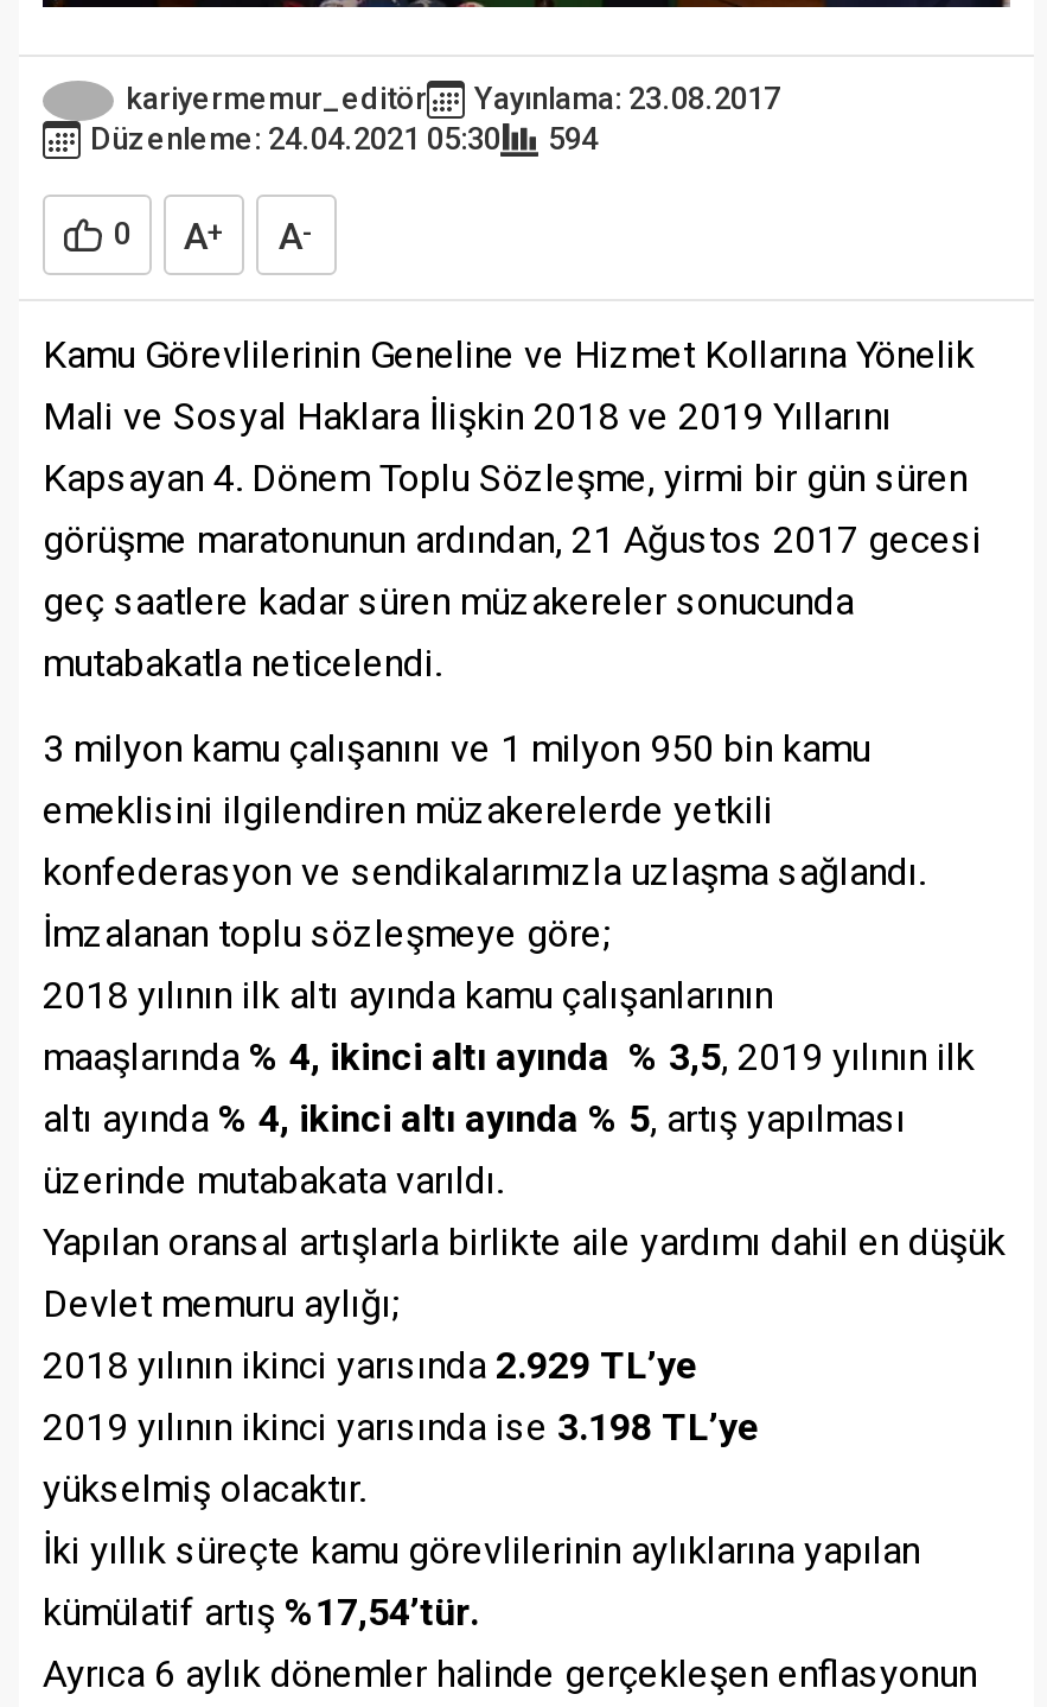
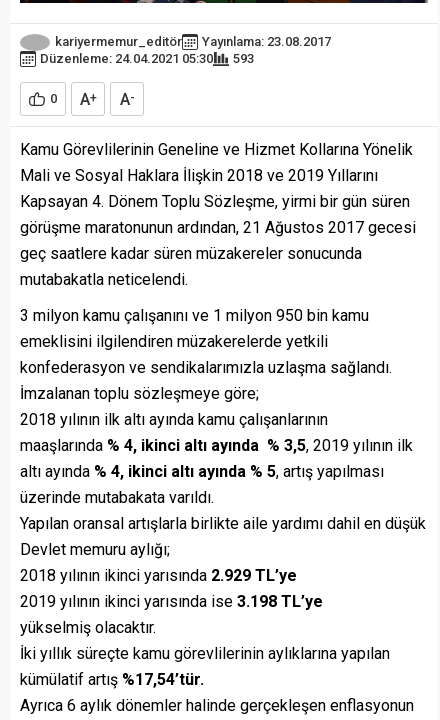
[90,120,598,156] Düzenleme: 24.04.2021 05:30 594 -> [40,51,254,66] Düzenleme: 24.04.2021 05:30 593

